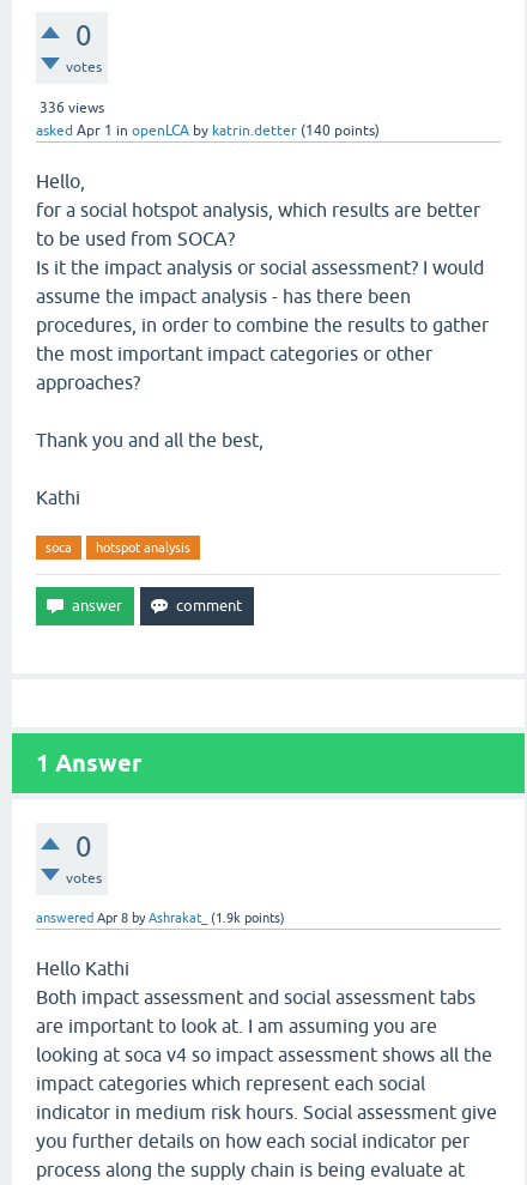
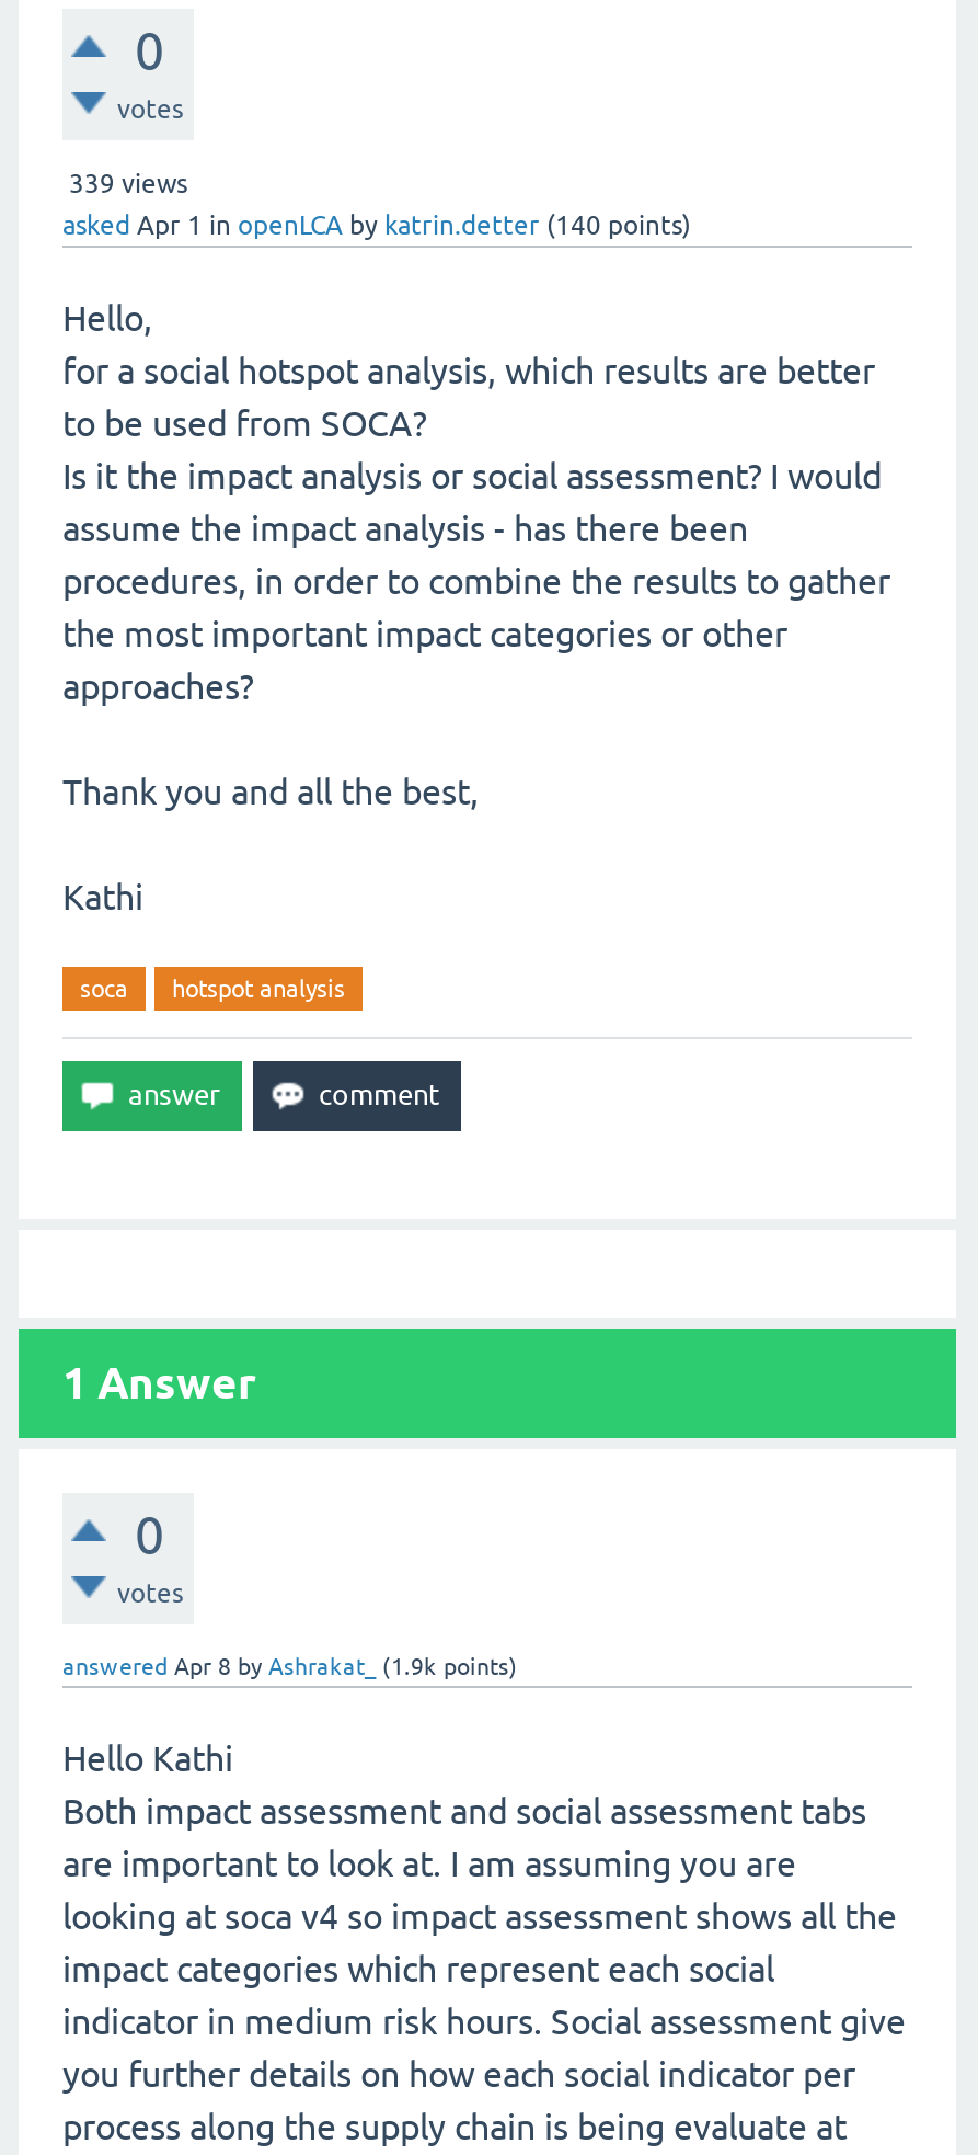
[40,99,104,116] 336 views -> [69,169,187,199] 339 views

